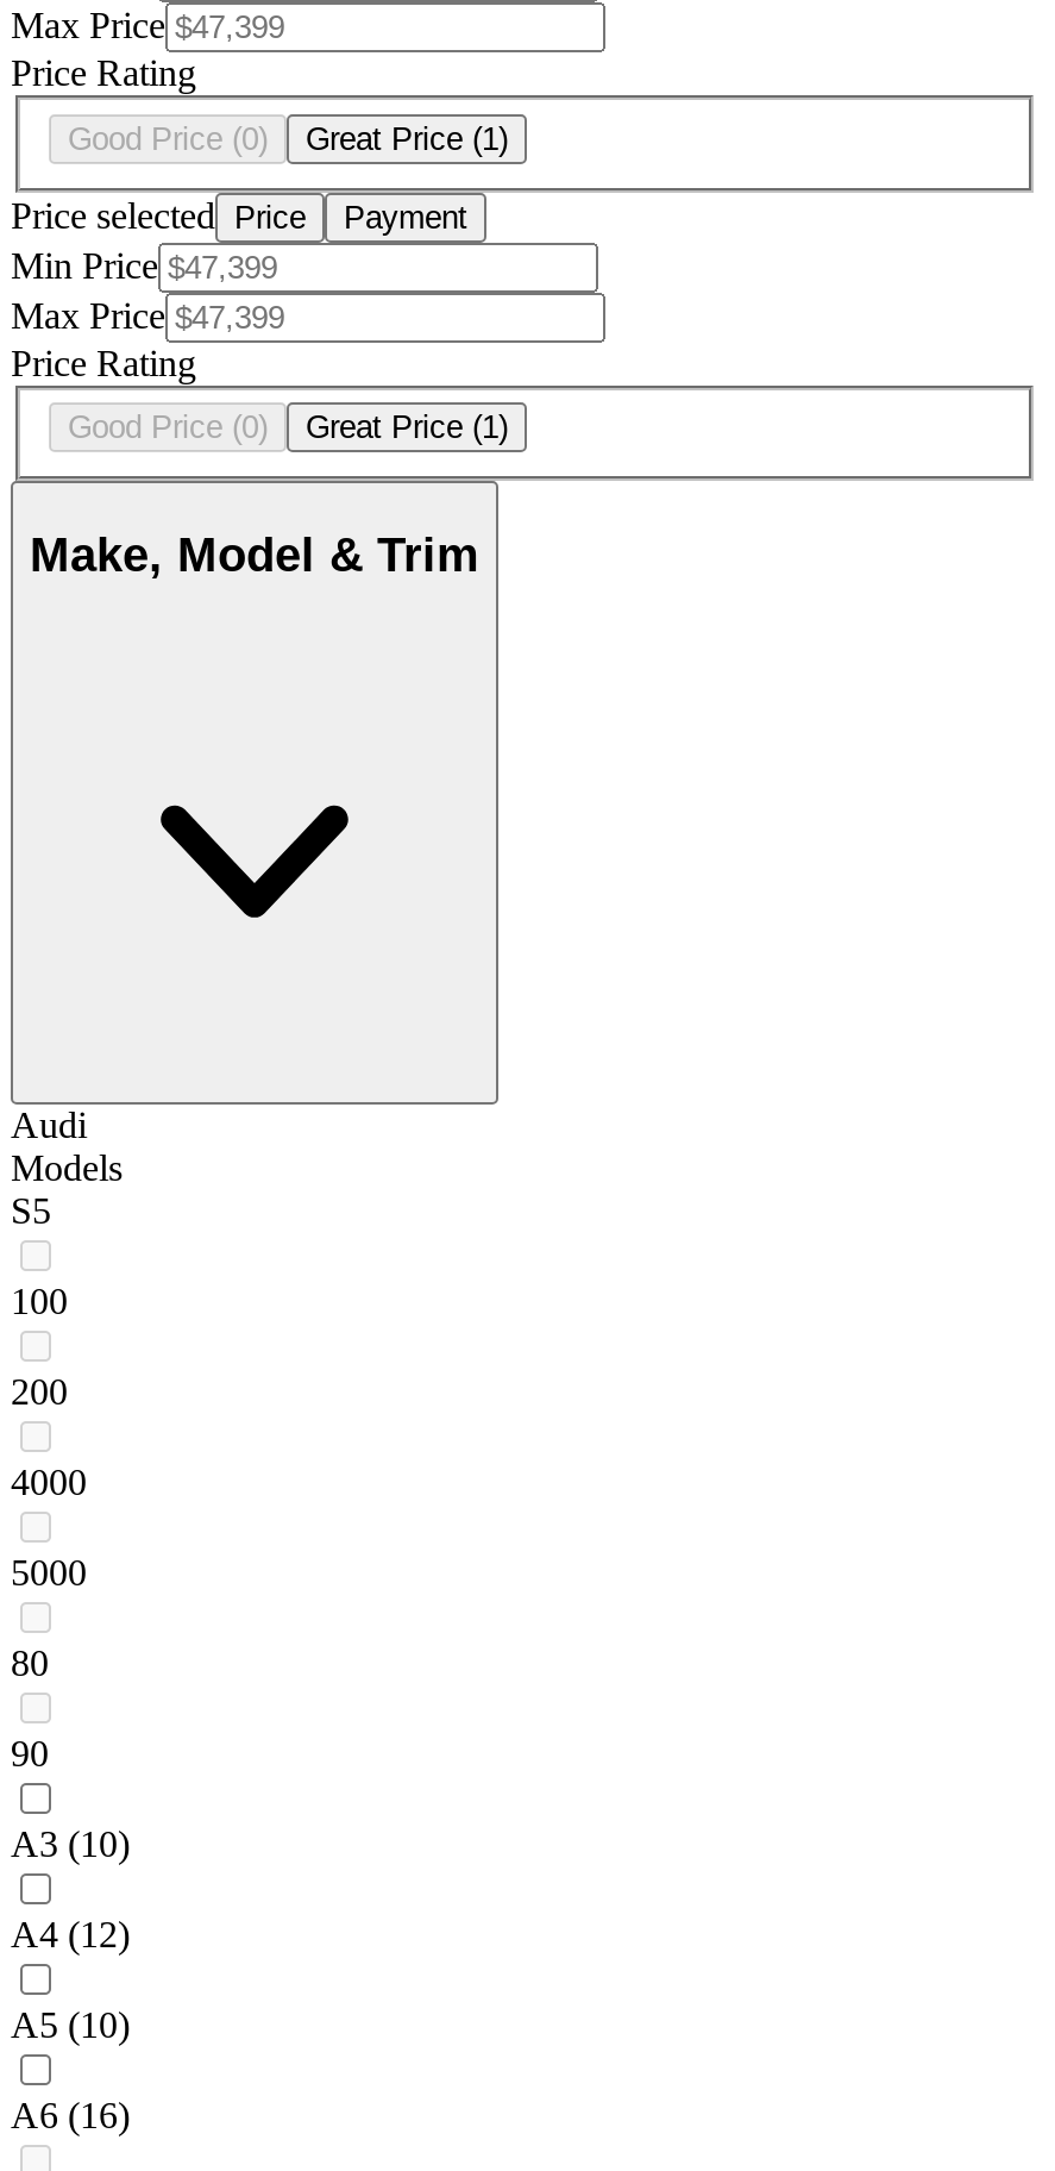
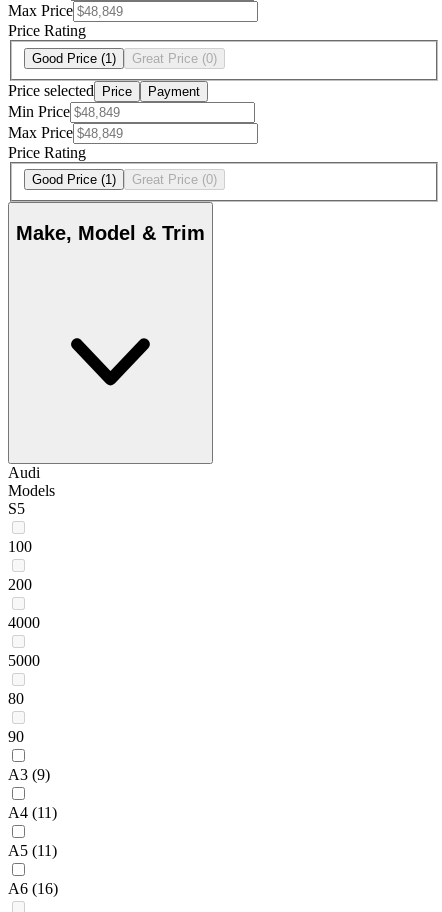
[68,121,268,157] Good Price (0) -> [32,51,116,66] Good Price (1)
[306,121,508,157] Great Price (1) -> [132,51,217,66] Great Price (0)
[68,410,268,446] Good Price (0) -> [32,172,116,187] Good Price (1)
[306,410,508,446] Great Price (1) -> [132,172,217,187] Great Price (0)
[11,1824,130,1865] A3 (10) -> [8,766,50,783] A3 (9)
[11,1915,130,1955] A4 (12) -> [8,804,57,821] A4 (11)
[11,2005,130,2046] A5 (10) -> [8,842,57,859] A5 (11)

